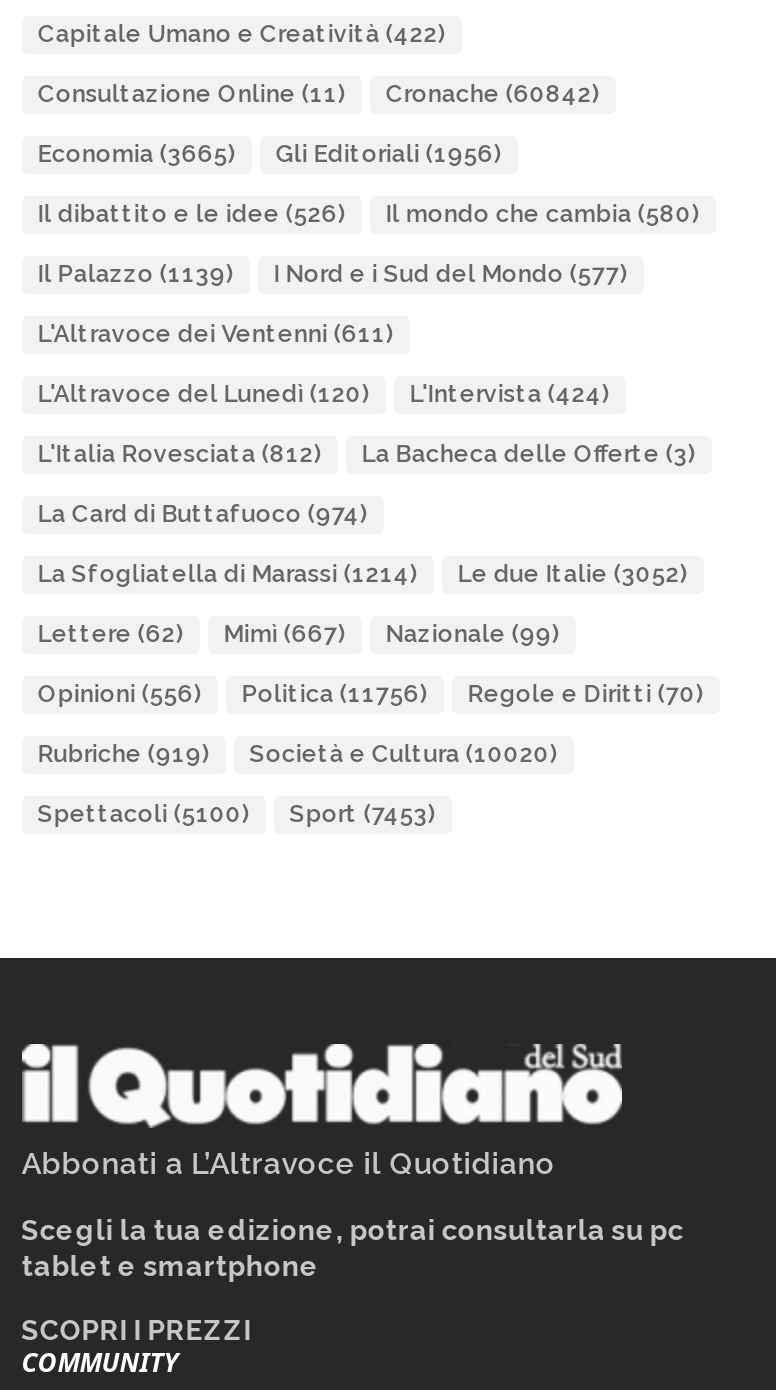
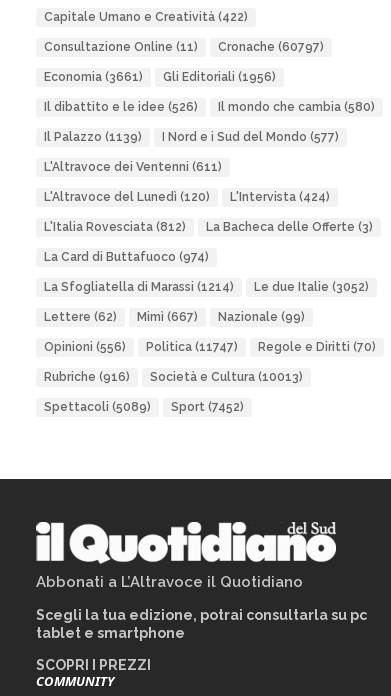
[38,80,600,108] Consultazione Online (11) Cronache (60842) -> [44,40,324,54] Consultazione Online (11) Cronache (60797)
[38,140,502,168] Economia (3665) Gli Editoriali (1956) -> [44,70,276,84] Economia (3661) Gli Editoriali (1956)
[38,680,704,708] Opinioni (556) Politica (11756) Regole e Diritti (70) -> [44,340,376,354] Opinioni (556) Politica (11747) Regole e Diritti (70)
[38,740,210,768] Rubriche (919) -> [44,370,130,384] Rubriche (916)
[250,740,558,768] Società e Cultura (10020) -> [150,370,303,384] Società e Cultura (10013)
[38,800,250,828] Spettacoli (5100) -> [44,400,151,414] Spettacoli (5089)
[290,800,436,828] Sport (7453) -> [171,400,244,414] Sport (7452)

